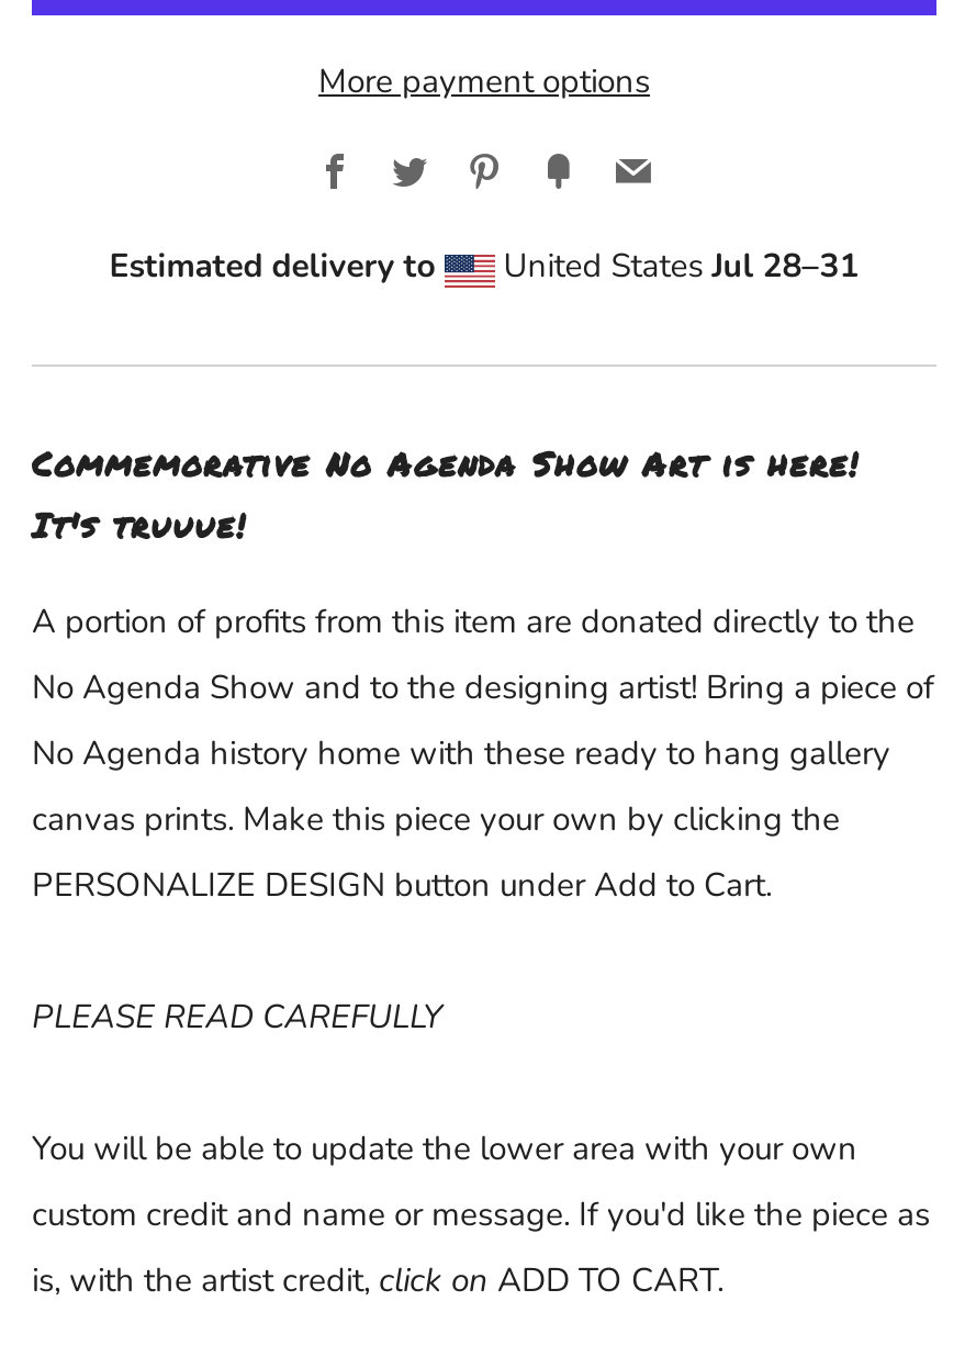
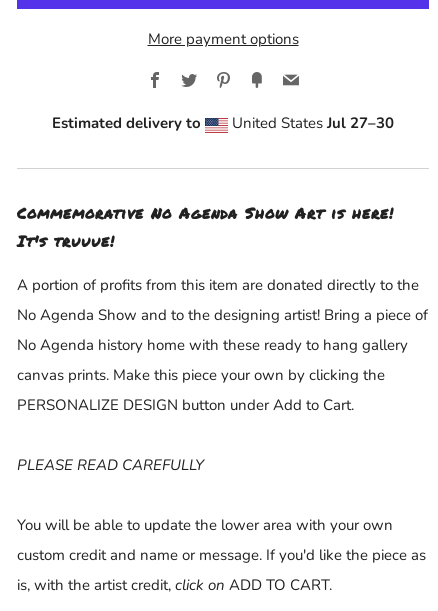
[495,244,859,288] United States Jul 28–31 -> [228,113,394,133] United States Jul 27–30

